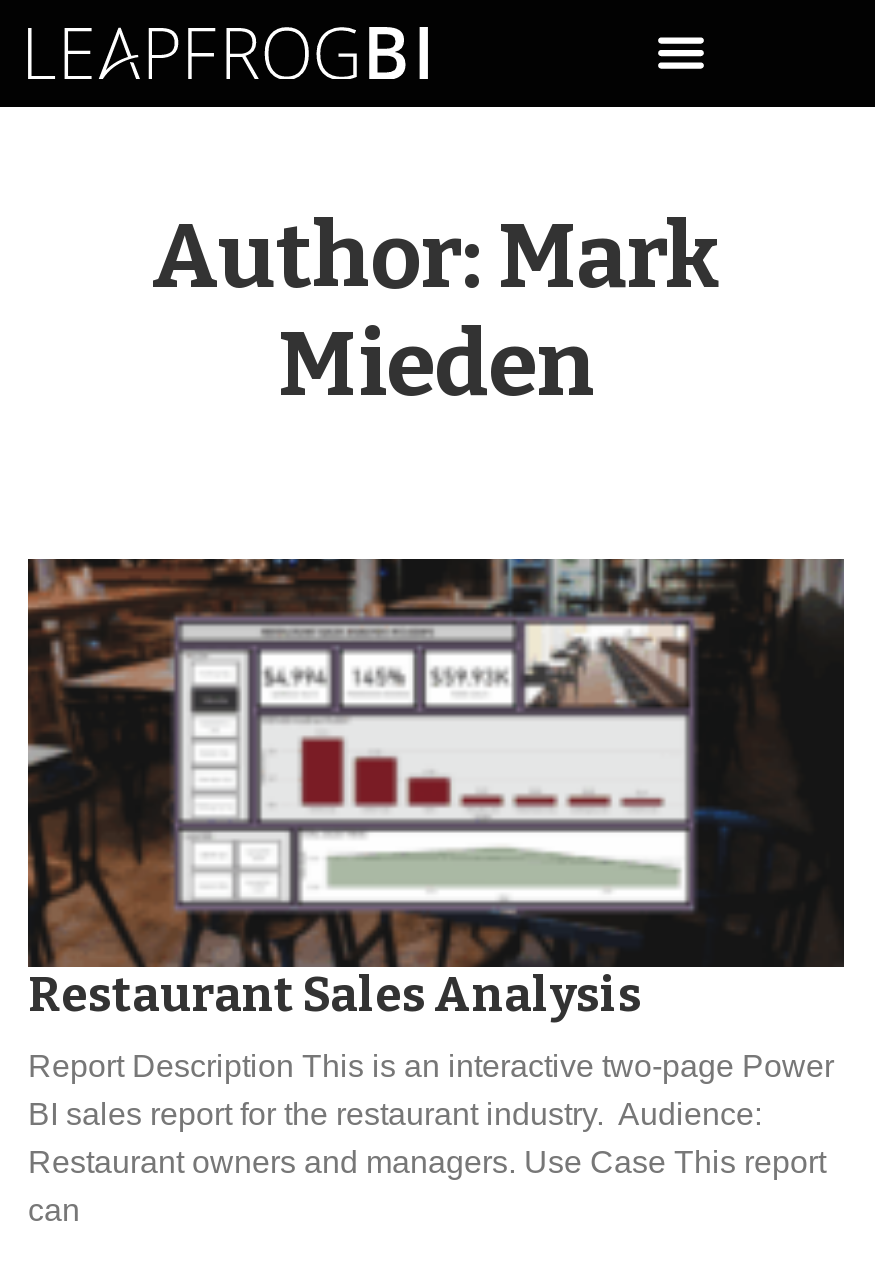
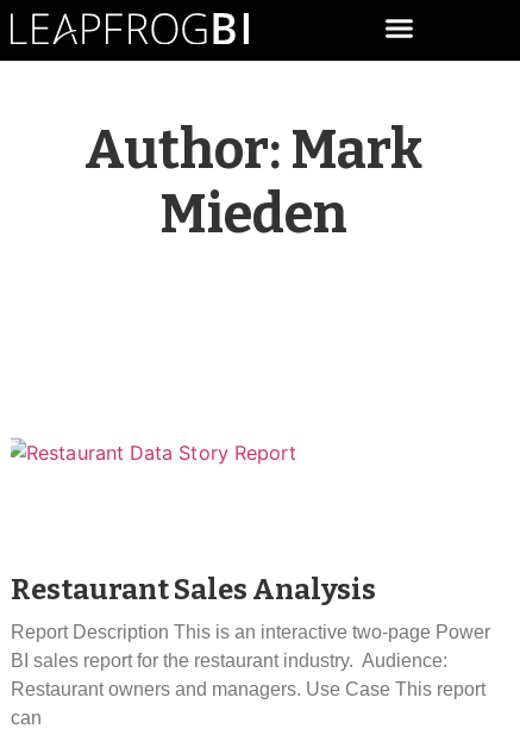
[26,557,846,969] [image] -> none

